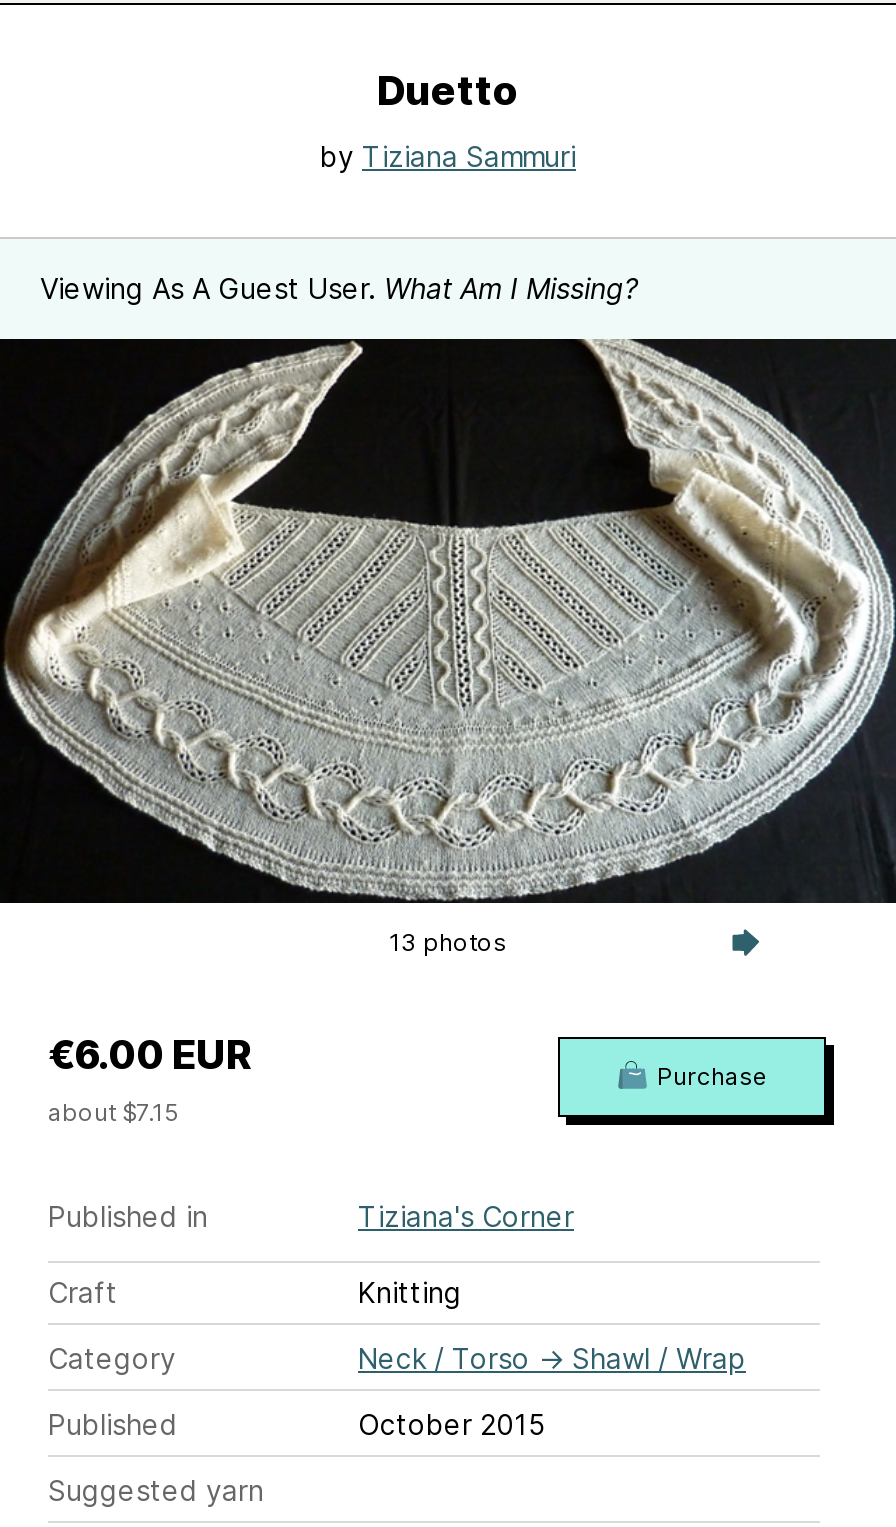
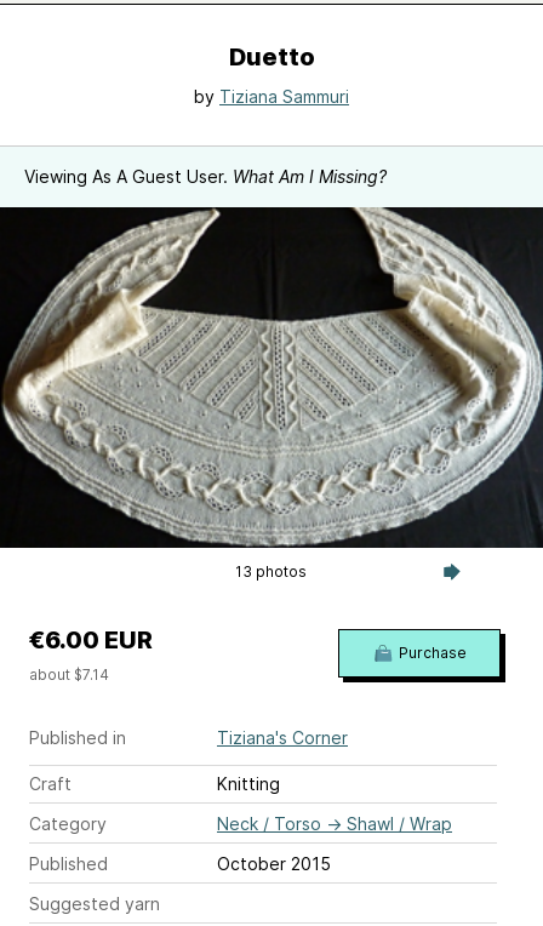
[48,1097,178,1127] about $7.15 -> [29,666,109,684] about $7.14

